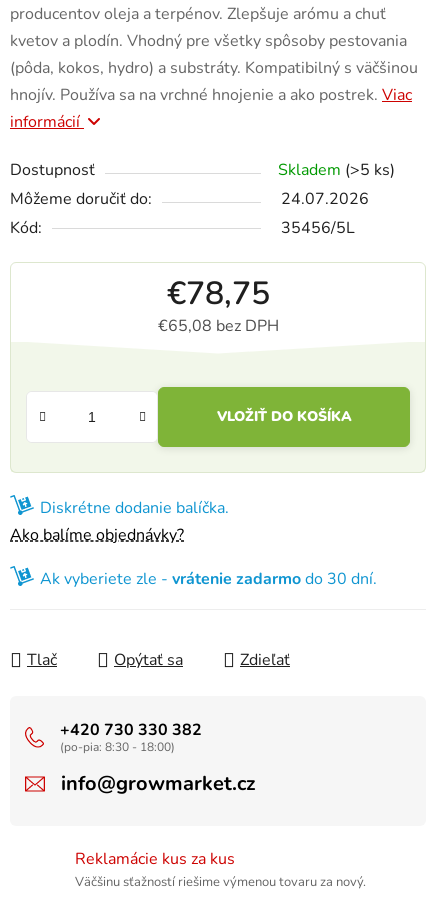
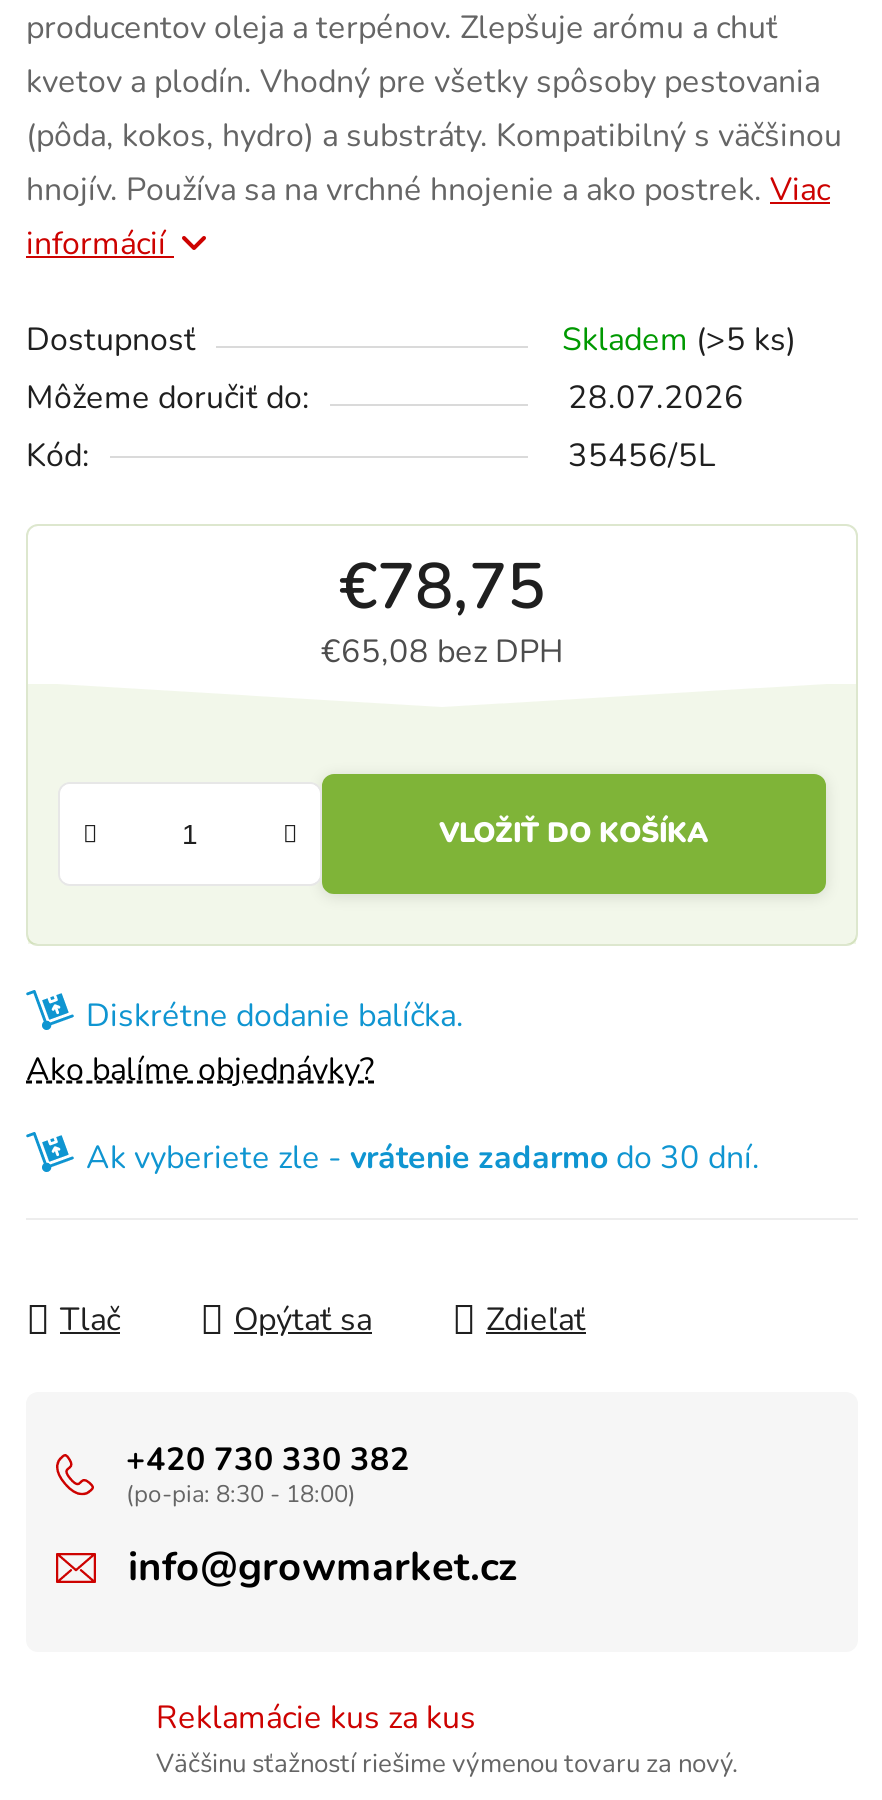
[281,188,369,210] 24.07.2026 -> [568,376,744,420] 28.07.2026

